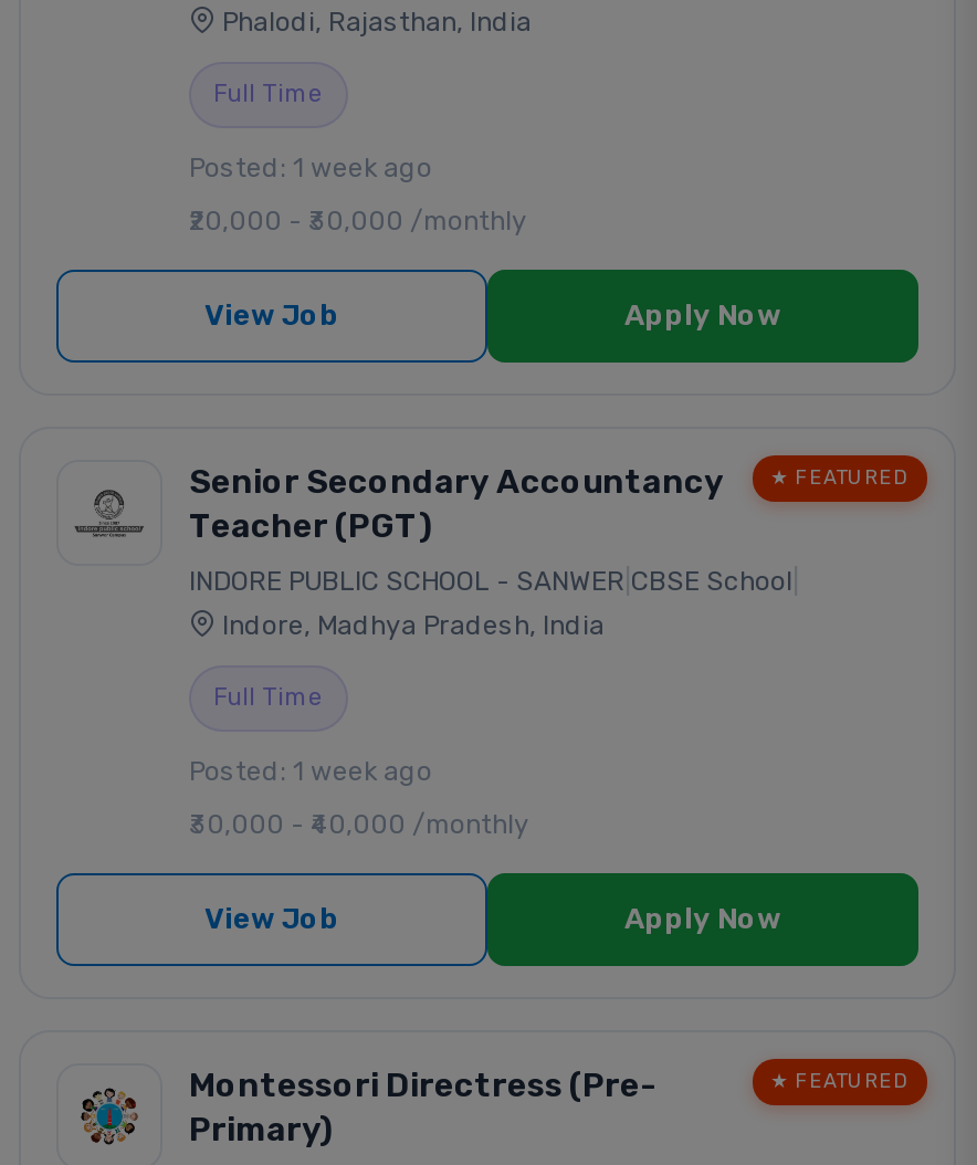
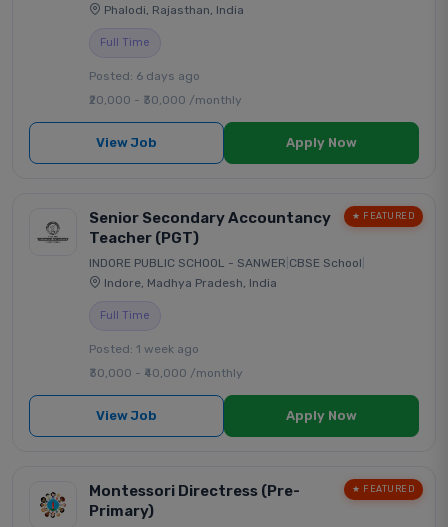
[189,153,432,183] Posted: 1 week ago -> [89,69,200,83] Posted: 6 days ago

